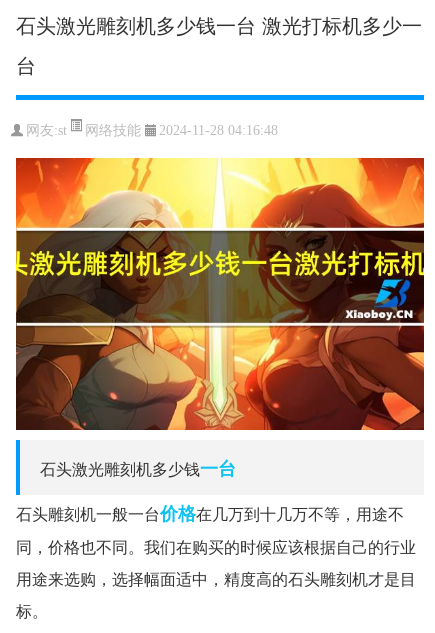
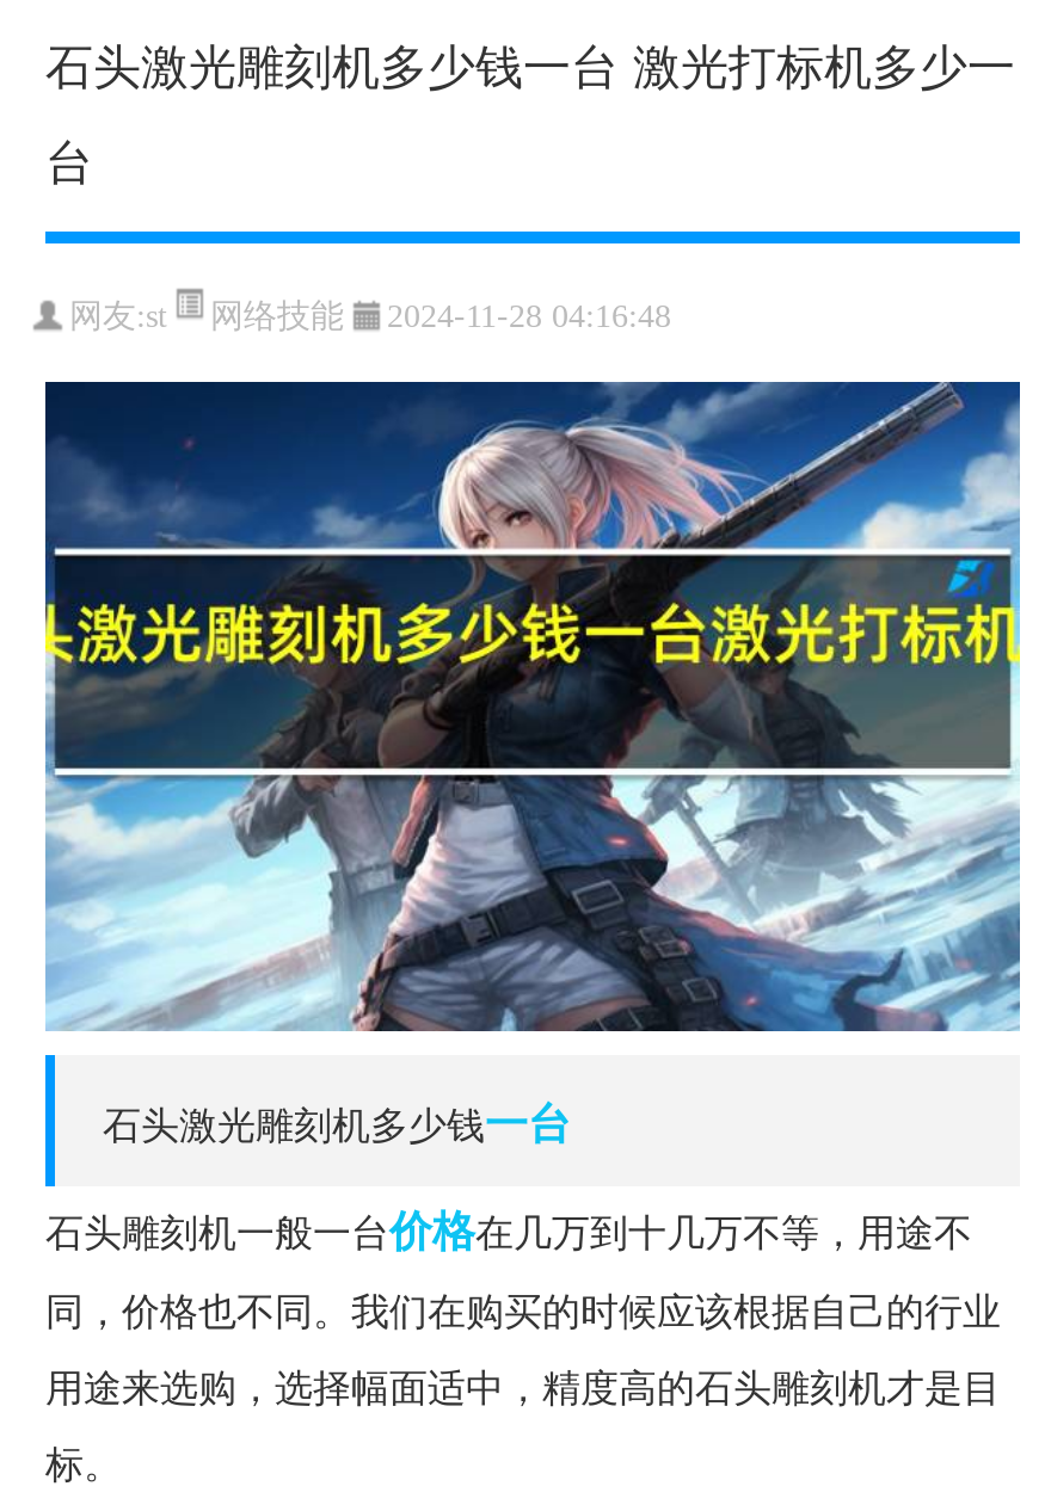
[15,157,425,431] [image] -> [43,380,1022,1034] [image]

